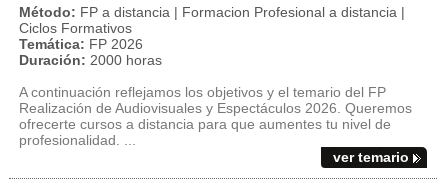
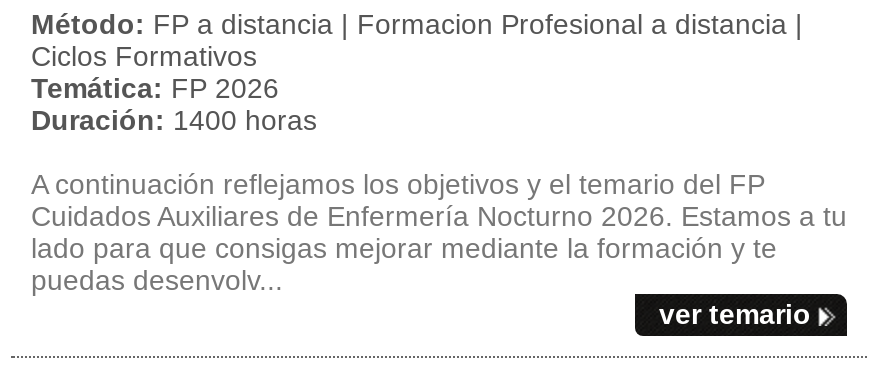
[19,52,162,68] Duración: 2000 horas -> [31,104,317,136] Duración: 1400 horas
[19,100,412,148] Realización de Audiovisuales y Espectáculos 2026. Queremos | ofrecerte cursos a distancia para que aumentes tu nivel de | profesionalidad. ... -> [31,200,847,296] Cuidados Auxiliares de Enfermería Nocturno 2026. Estamos a tu | lado para que consigas mejorar mediante la formación y te | puedas desenvolv...

